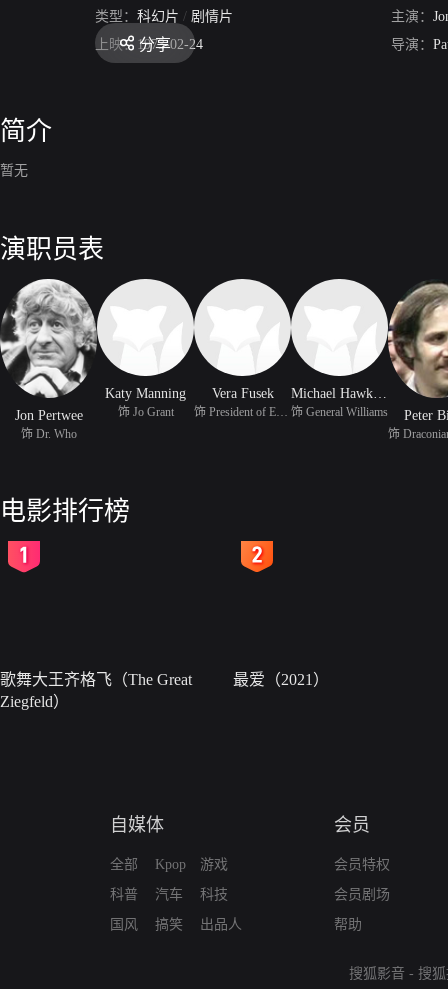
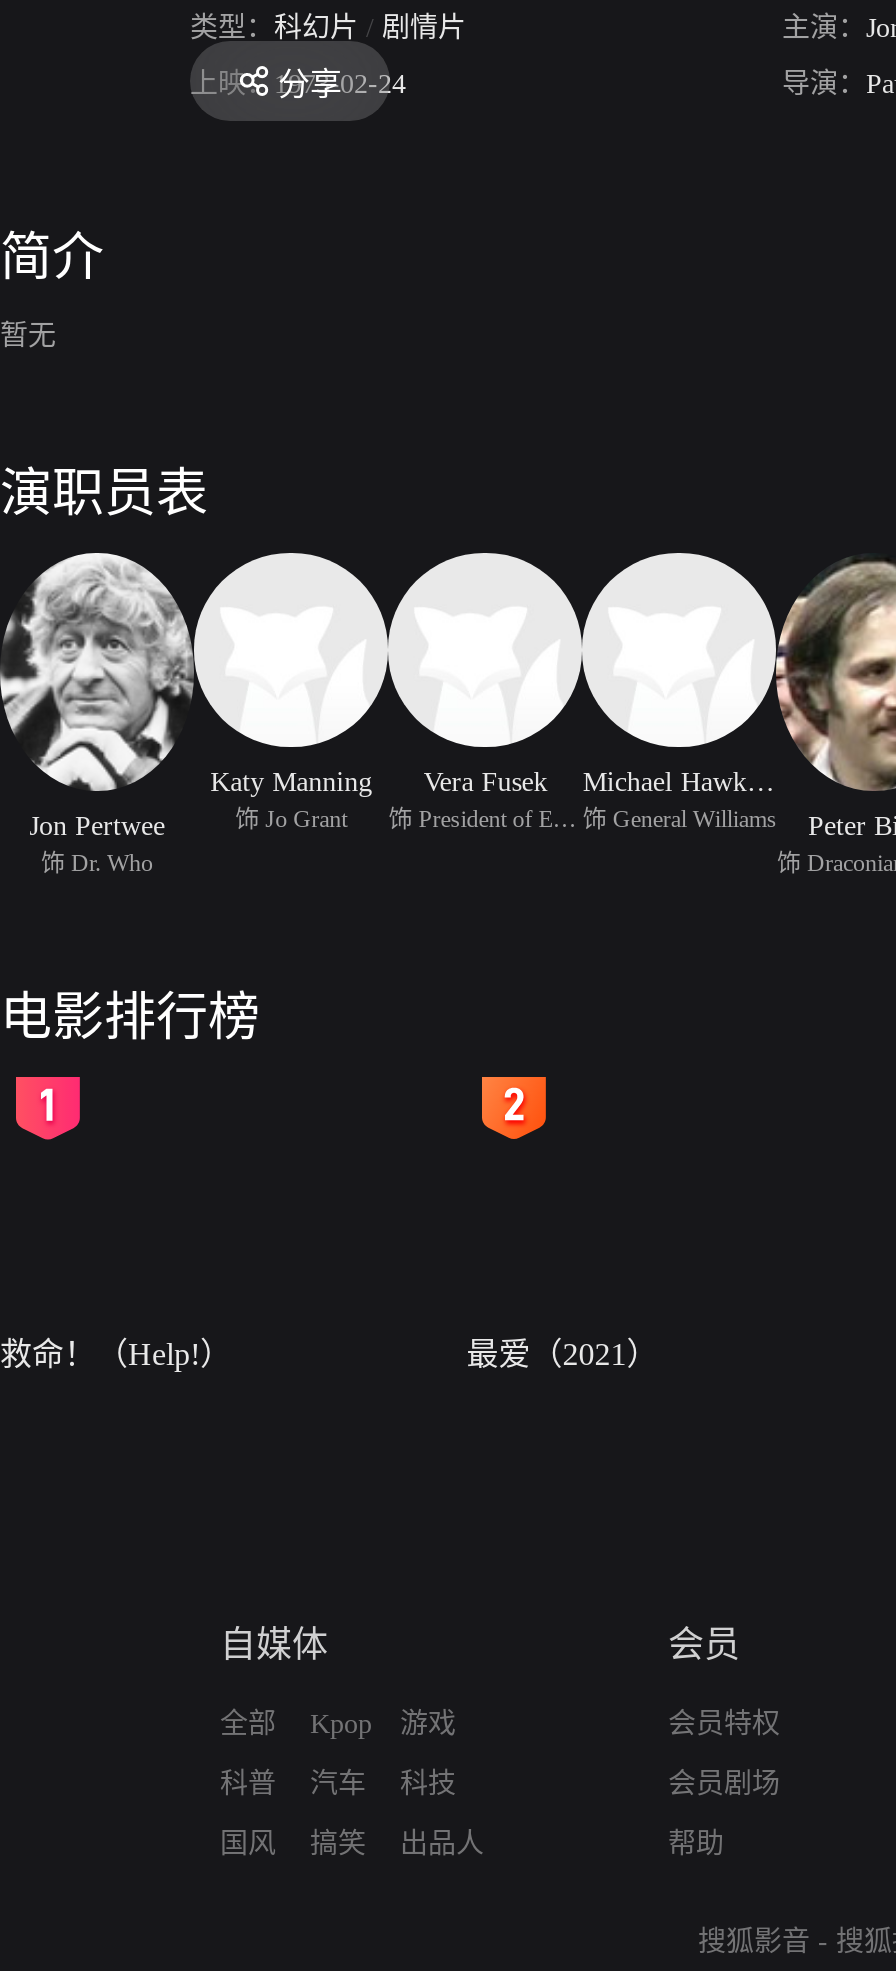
[0,671,192,710] 歌舞大王齐格飞（The Great | Ziegfeld） -> [0,1337,232,1371] 救命！（Help!）

